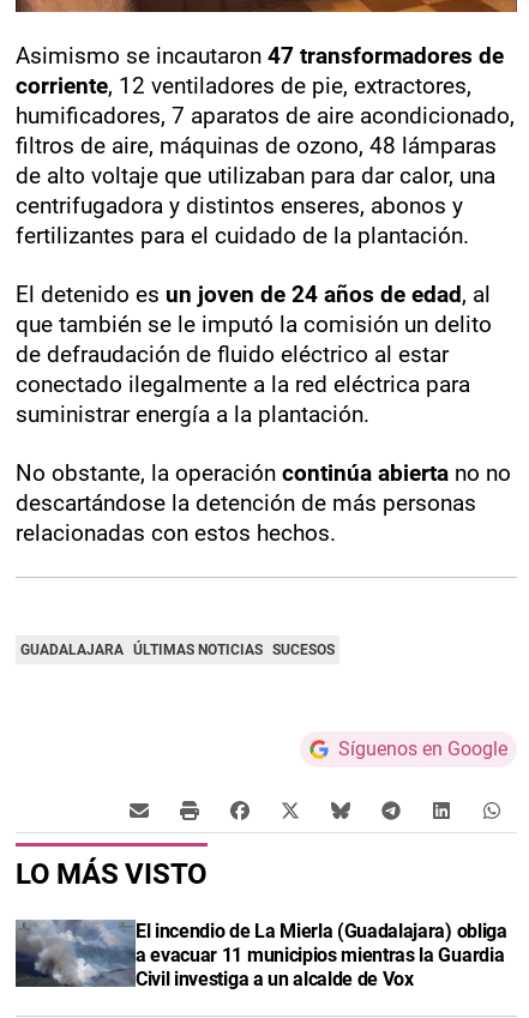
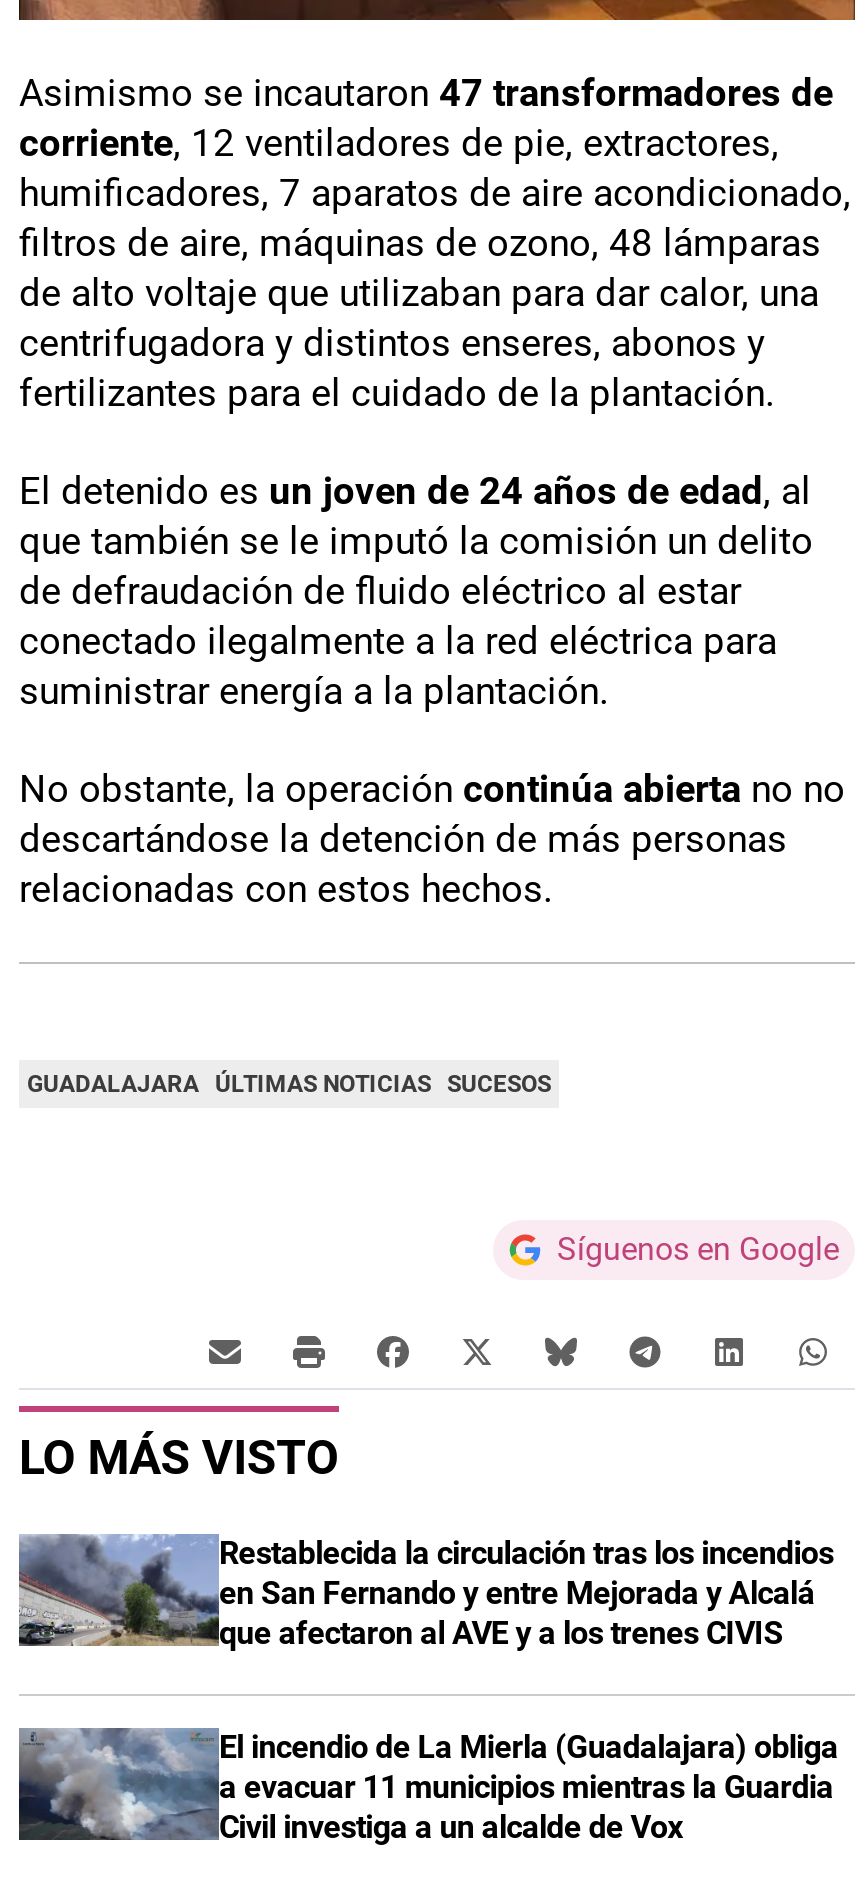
none -> [19,1534,834,1652] [image] | Restablecida la circulación tras los incendios | en San Fernando y entre Mejorada y Alcalá | que afectaron al AVE y a los trenes CIVIS

